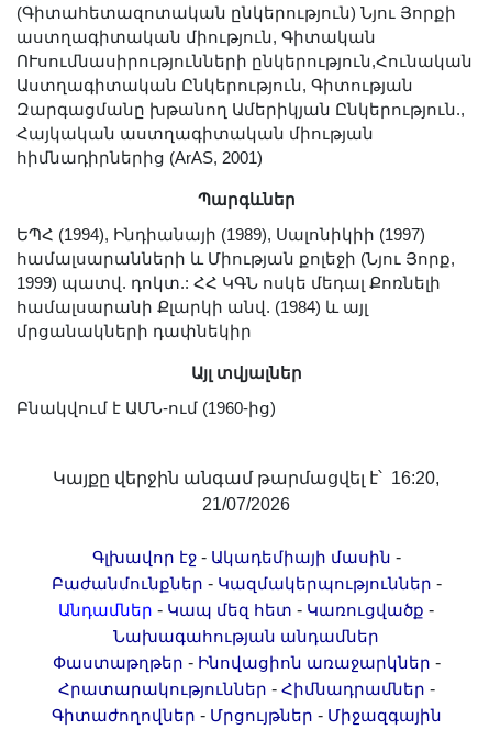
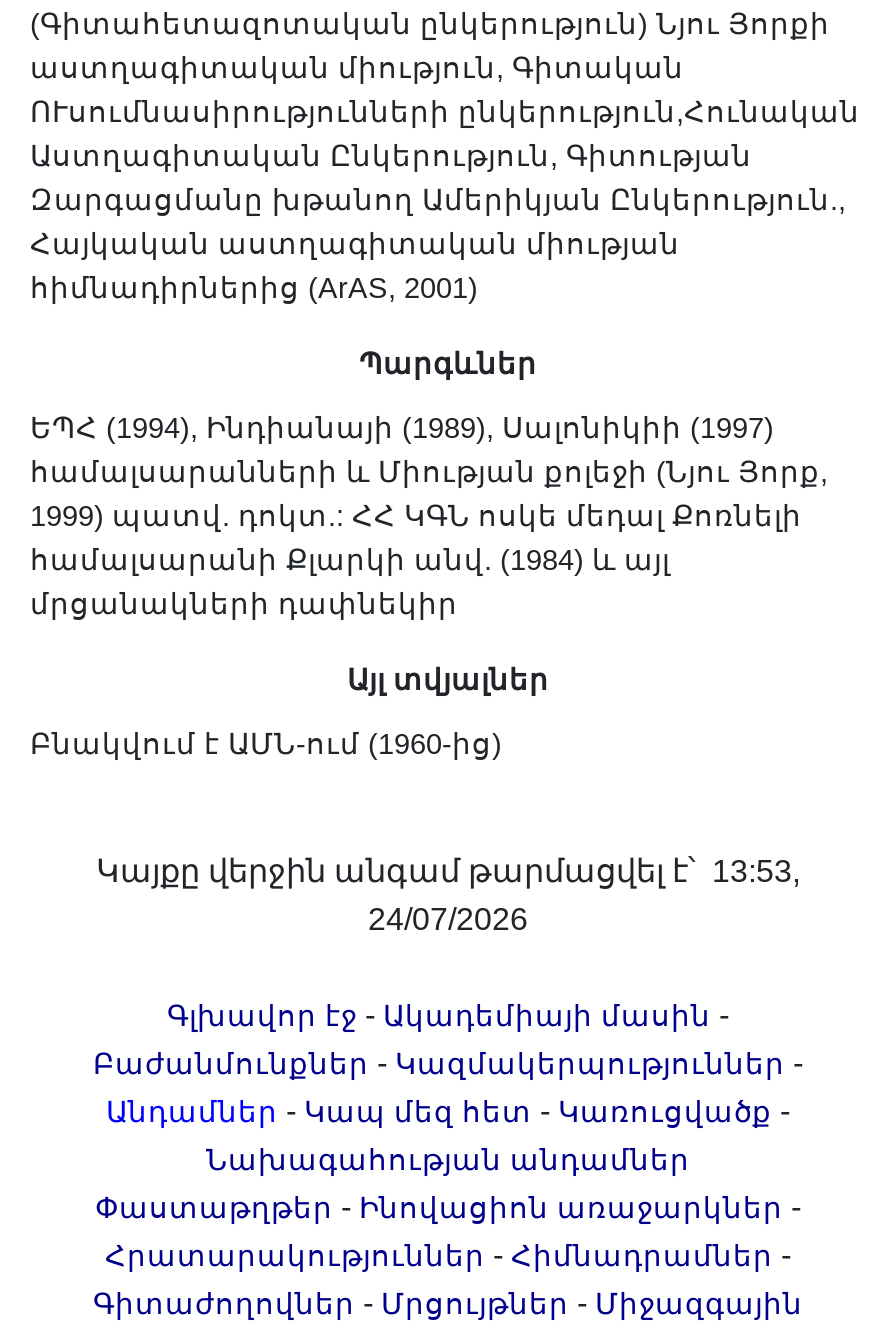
[53,469,440,487] Կայքը վերջին անգամ թարմացվել է՝ 16:20, -> [96,854,800,888] Կայքը վերջին անգամ թարմացվել է՝ 13:53,
[202,495,290,514] 21/07/2026 -> [368,902,528,936] 24/07/2026

